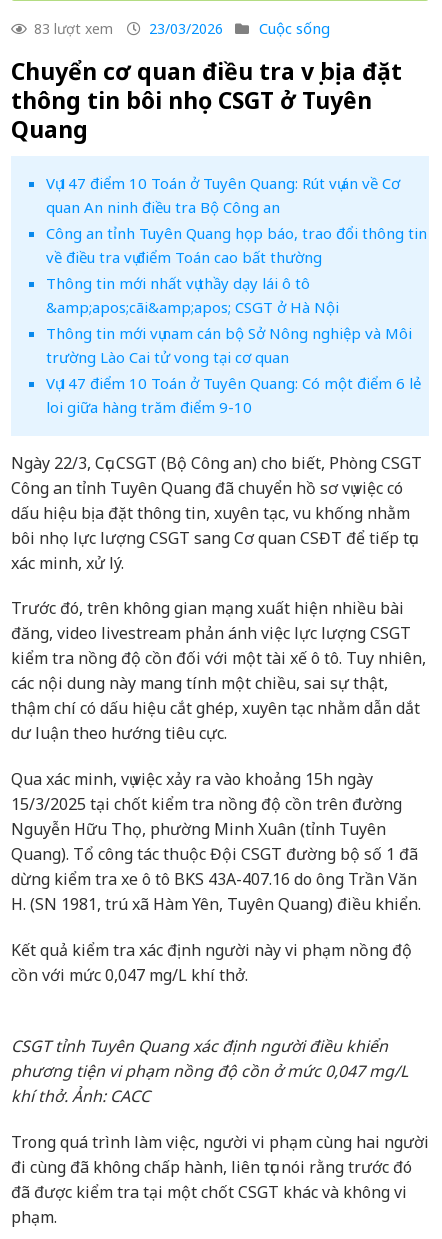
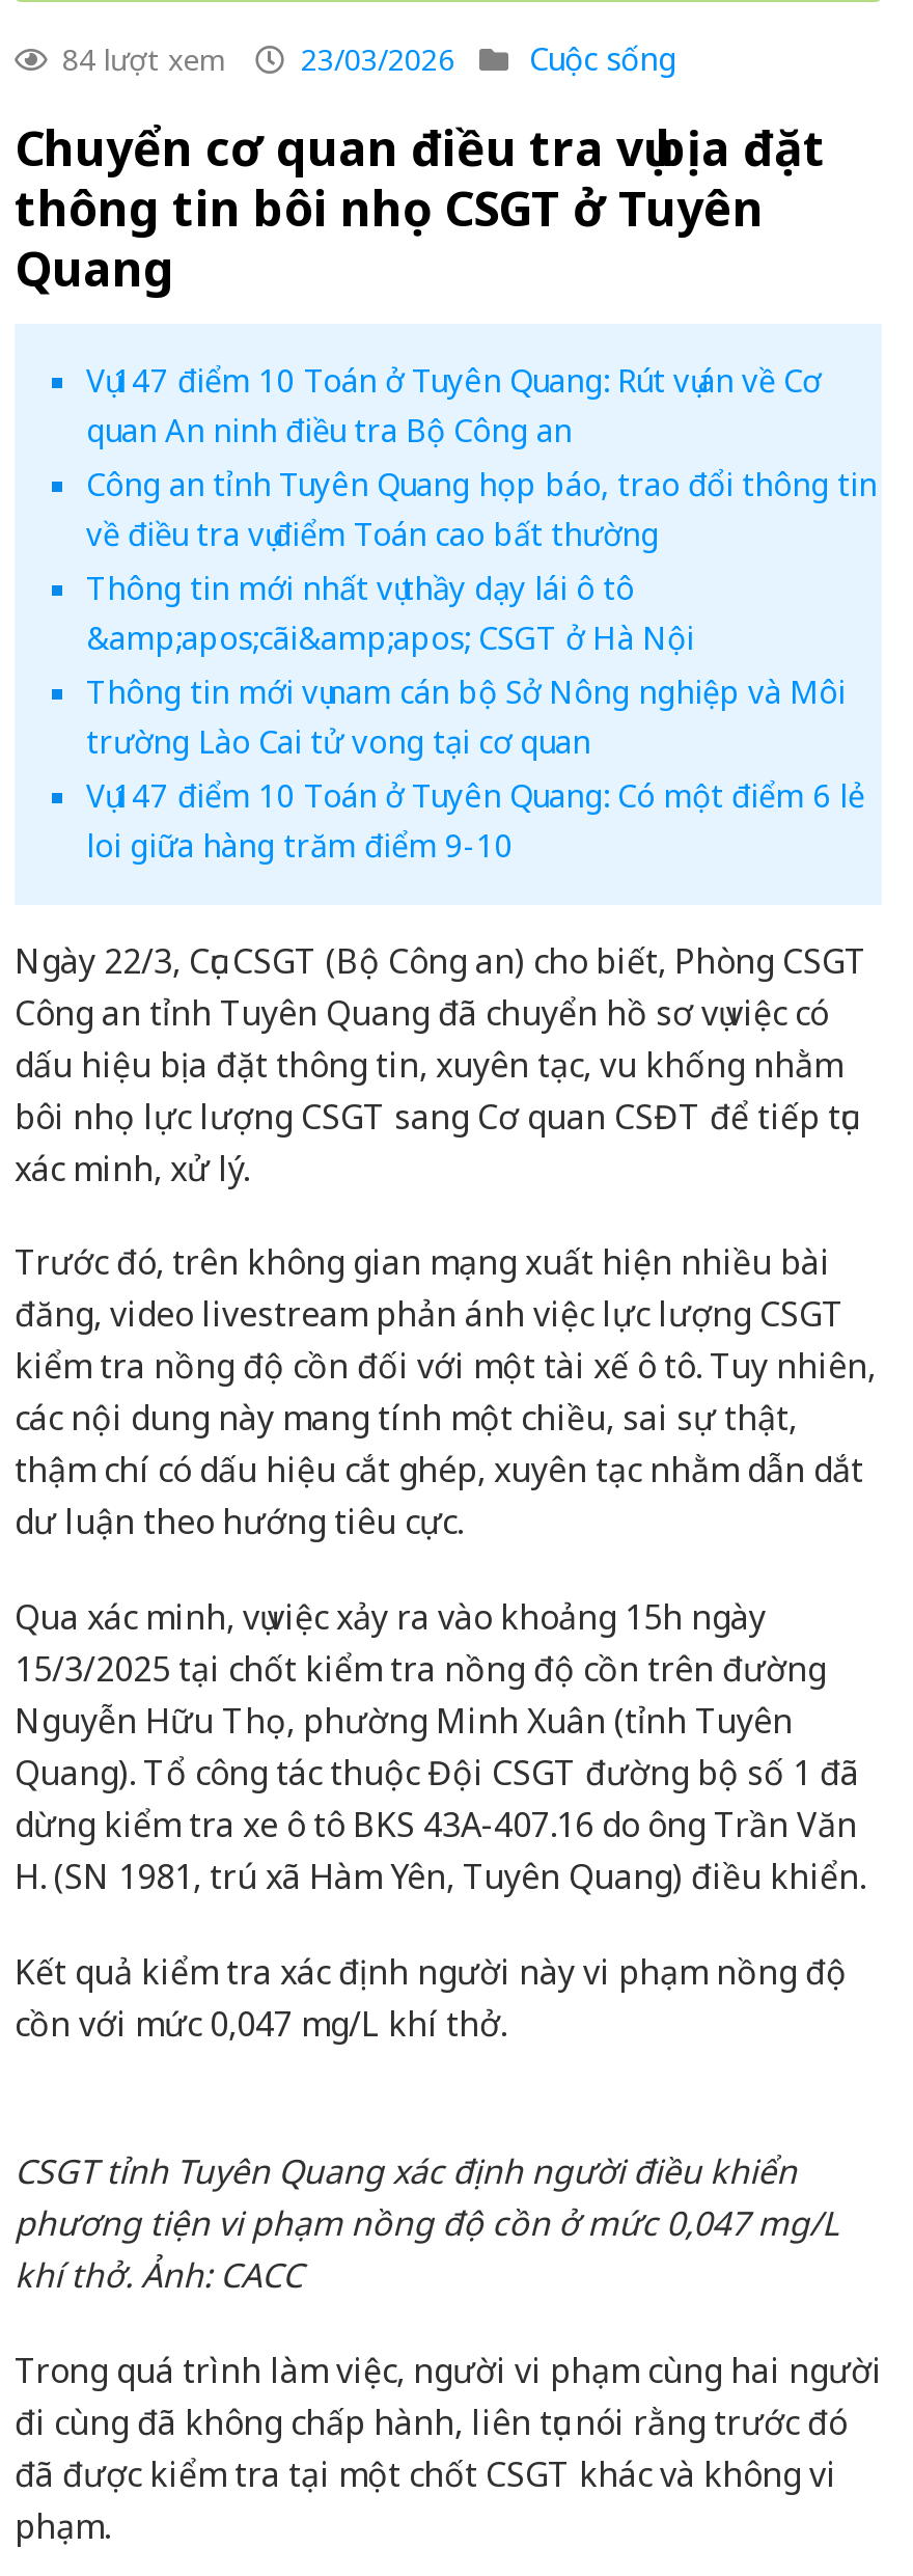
[30,18,330,38] 83 lượt xem 23/03/2026 Cuộc sống -> [54,38,676,79] 84 lượt xem 23/03/2026 Cuộc sống

